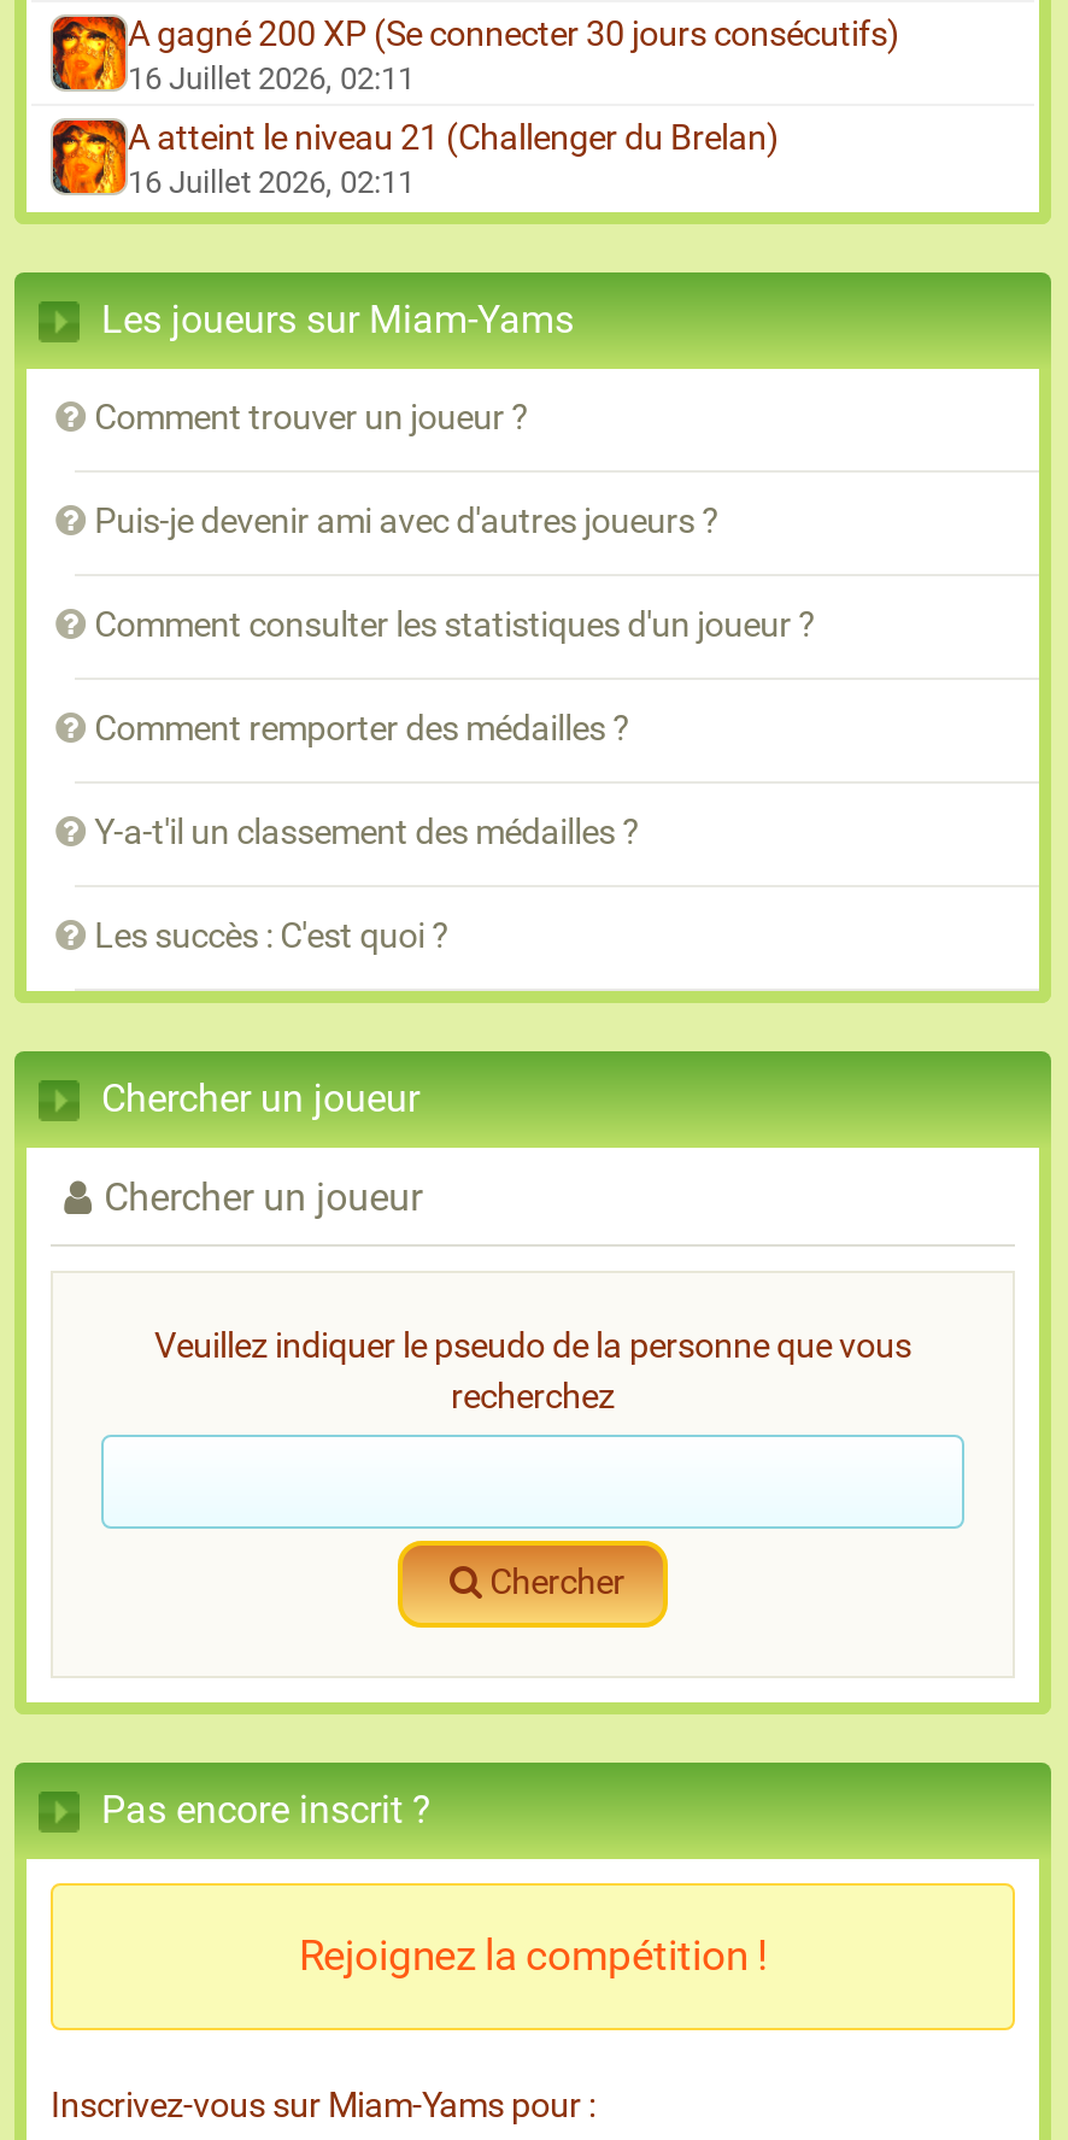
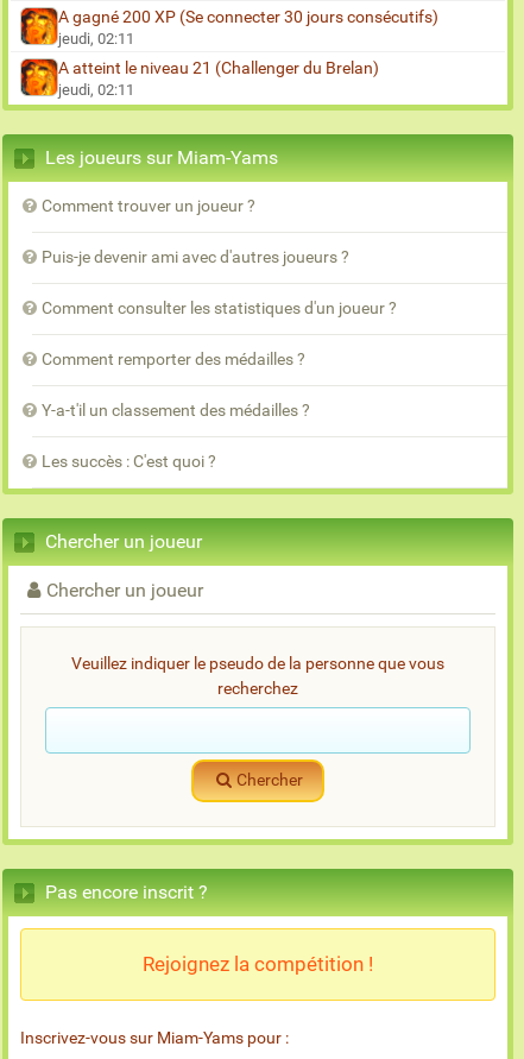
[128,60,415,96] 16 Juillet 2026, 02:11 -> [58,30,134,48] jeudi, 02:11
[128,164,415,200] 16 Juillet 2026, 02:11 -> [58,81,134,99] jeudi, 02:11

